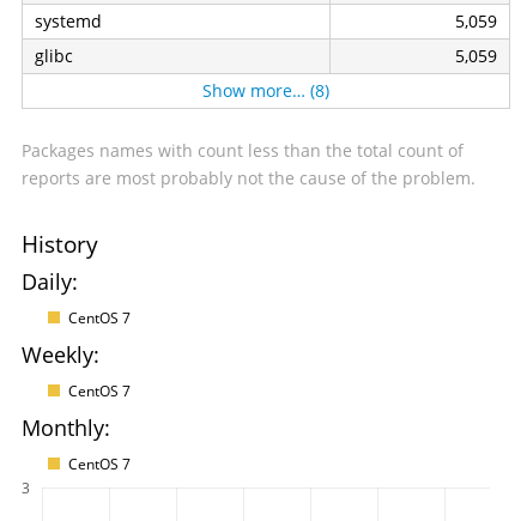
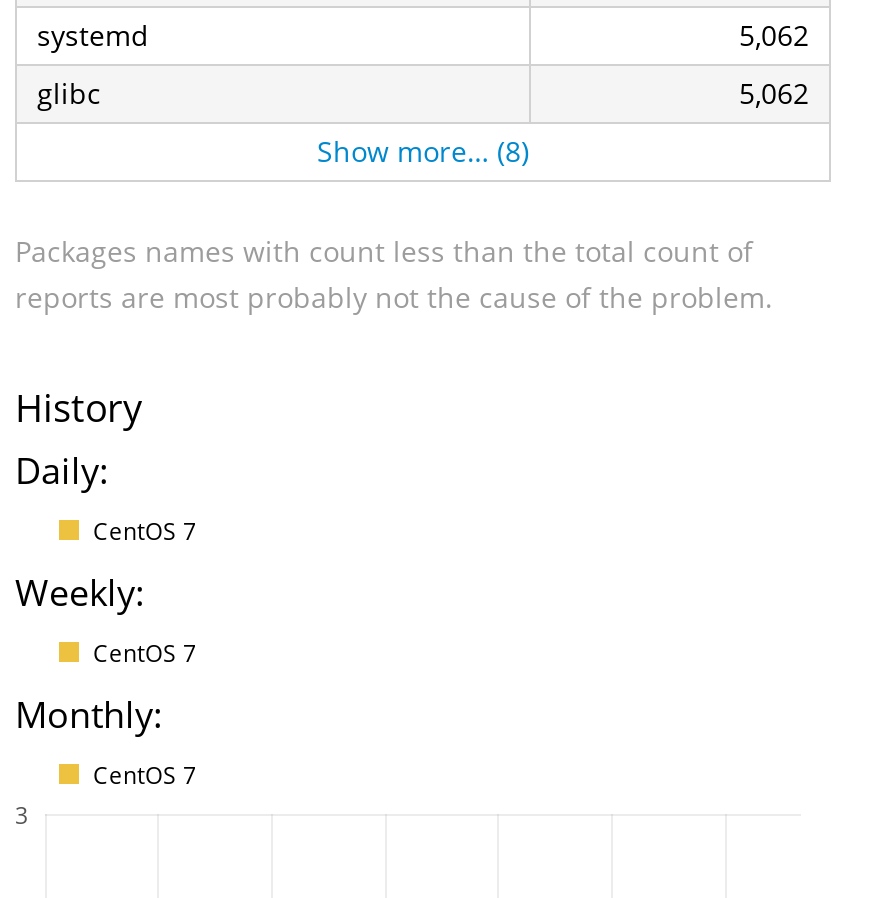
[455,9,497,32] 5,059 -> [739,15,809,53] 5,062
[455,44,497,66] 5,059 -> [739,73,809,111] 5,062

